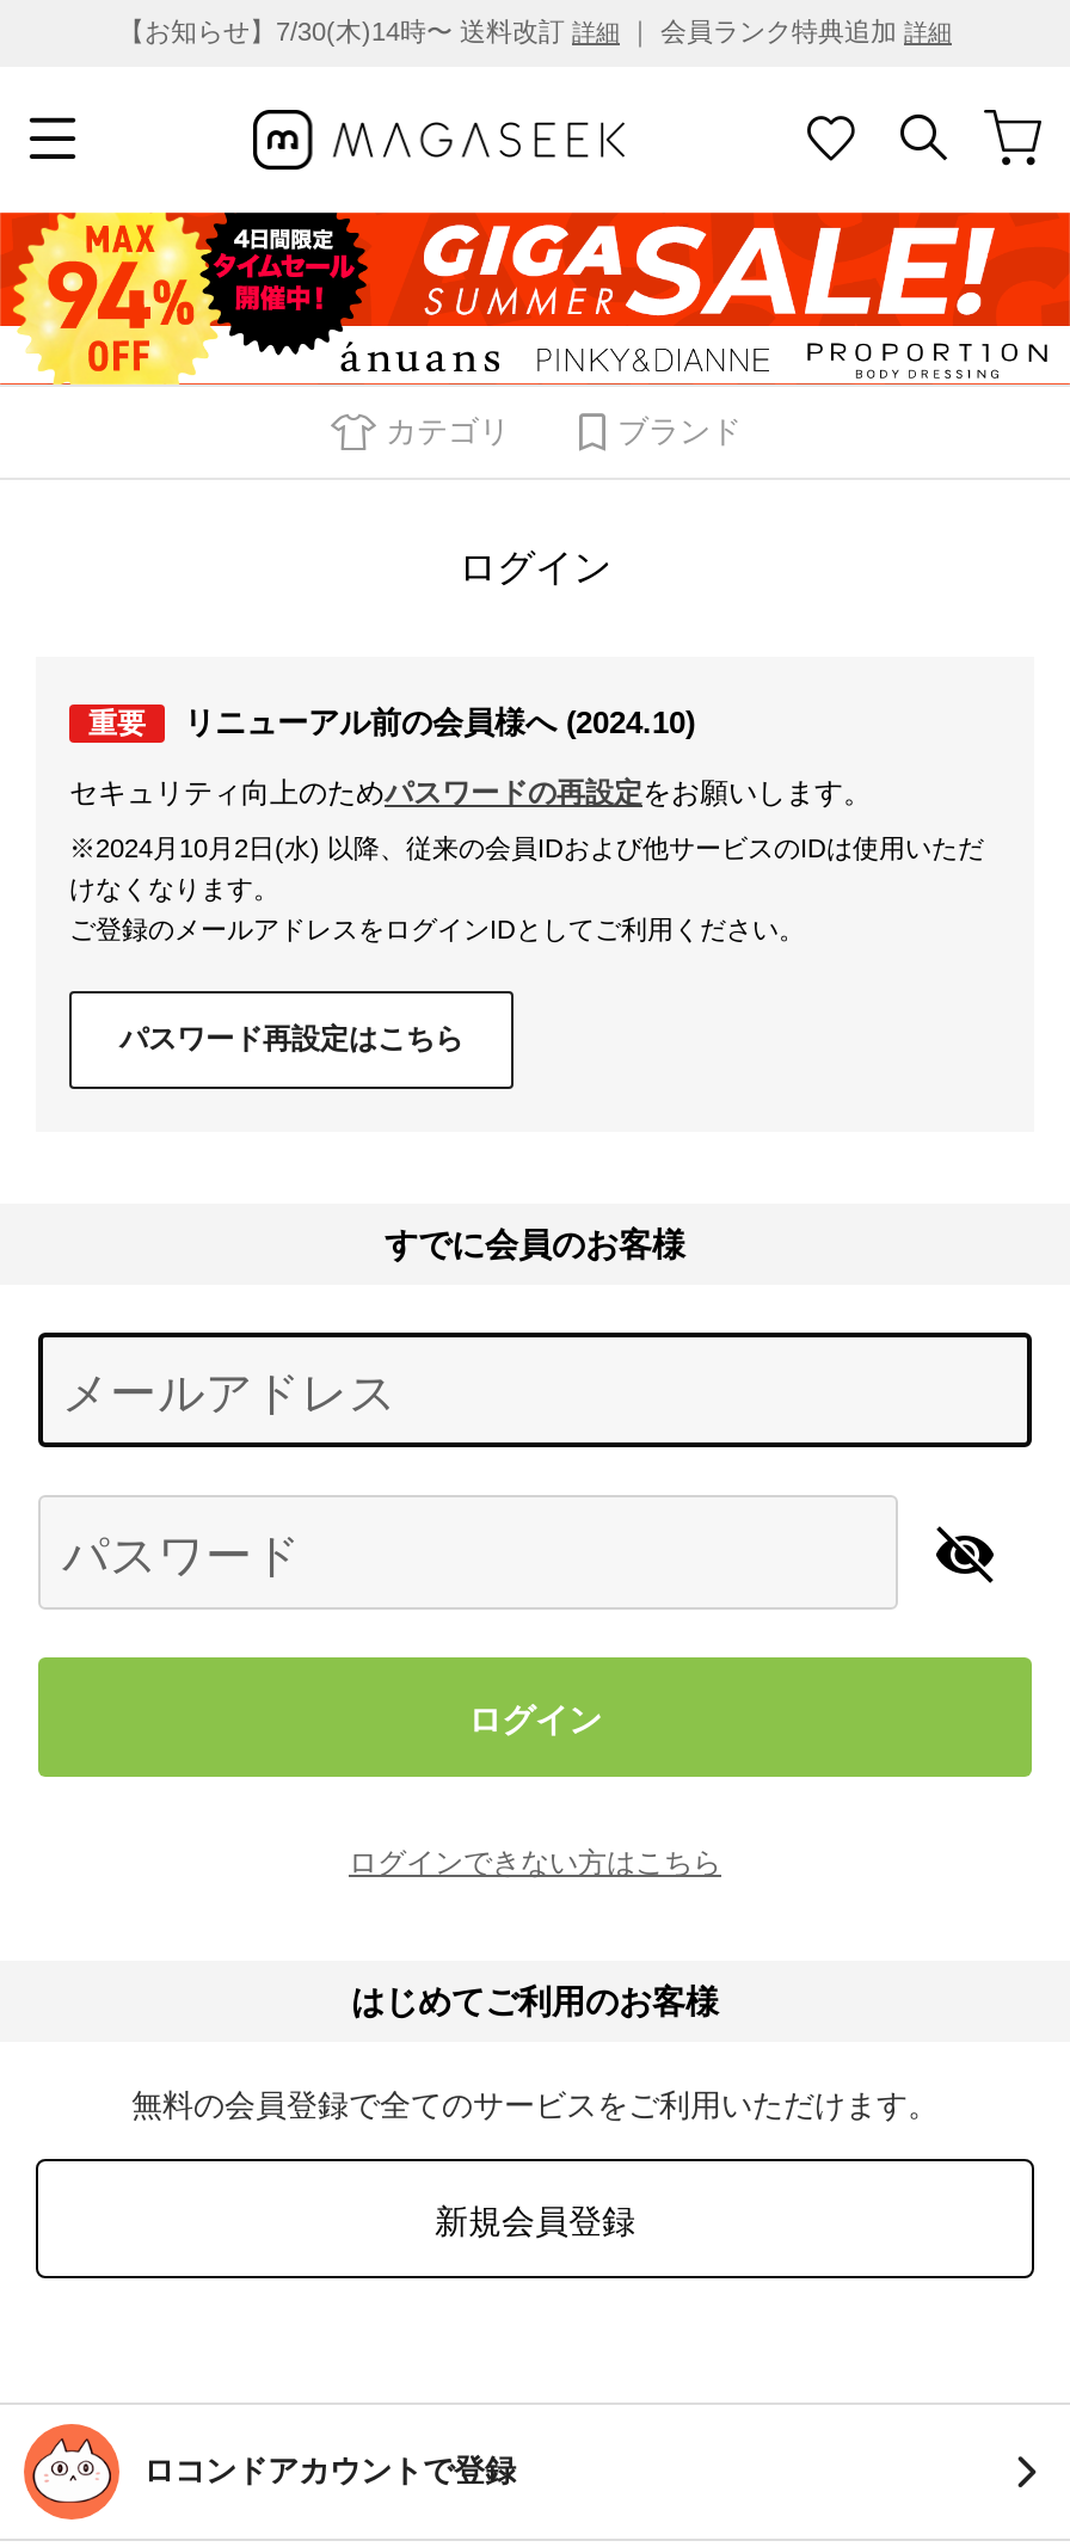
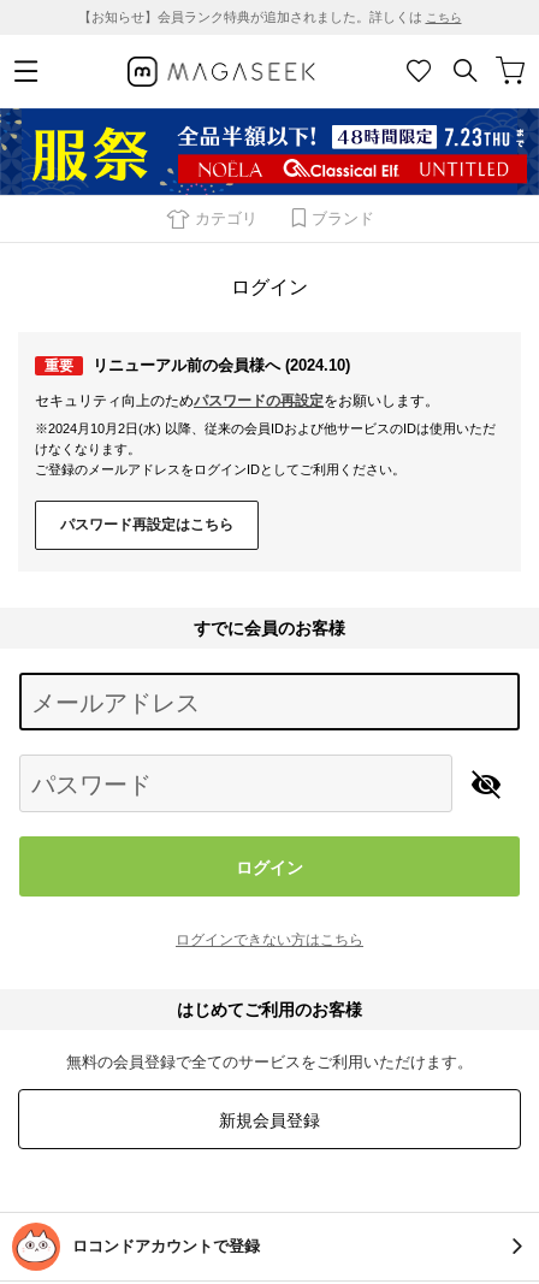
[118,17,952,45] 【お知らせ】7/30(木)14時〜 送料改訂詳細｜ 会員ランク特典追加詳細 -> [78,10,461,24] 【お知らせ】会員ランク特典が追加されました。詳しくはこちら
[7,210,1063,387] [image] -> [4,107,535,196] [image]

